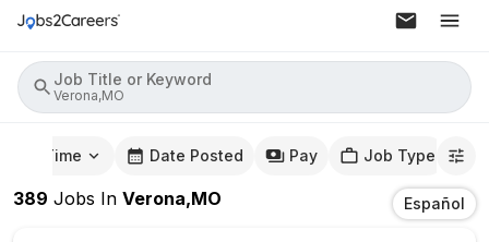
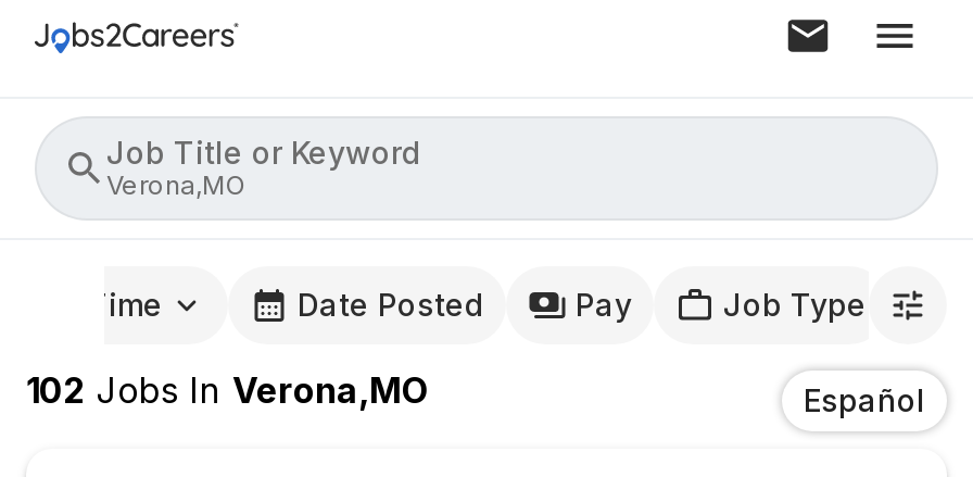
[13,187,222,209] 389 Jobs In Verona,MO -> [26,368,430,412] 102 Jobs In Verona,MO

